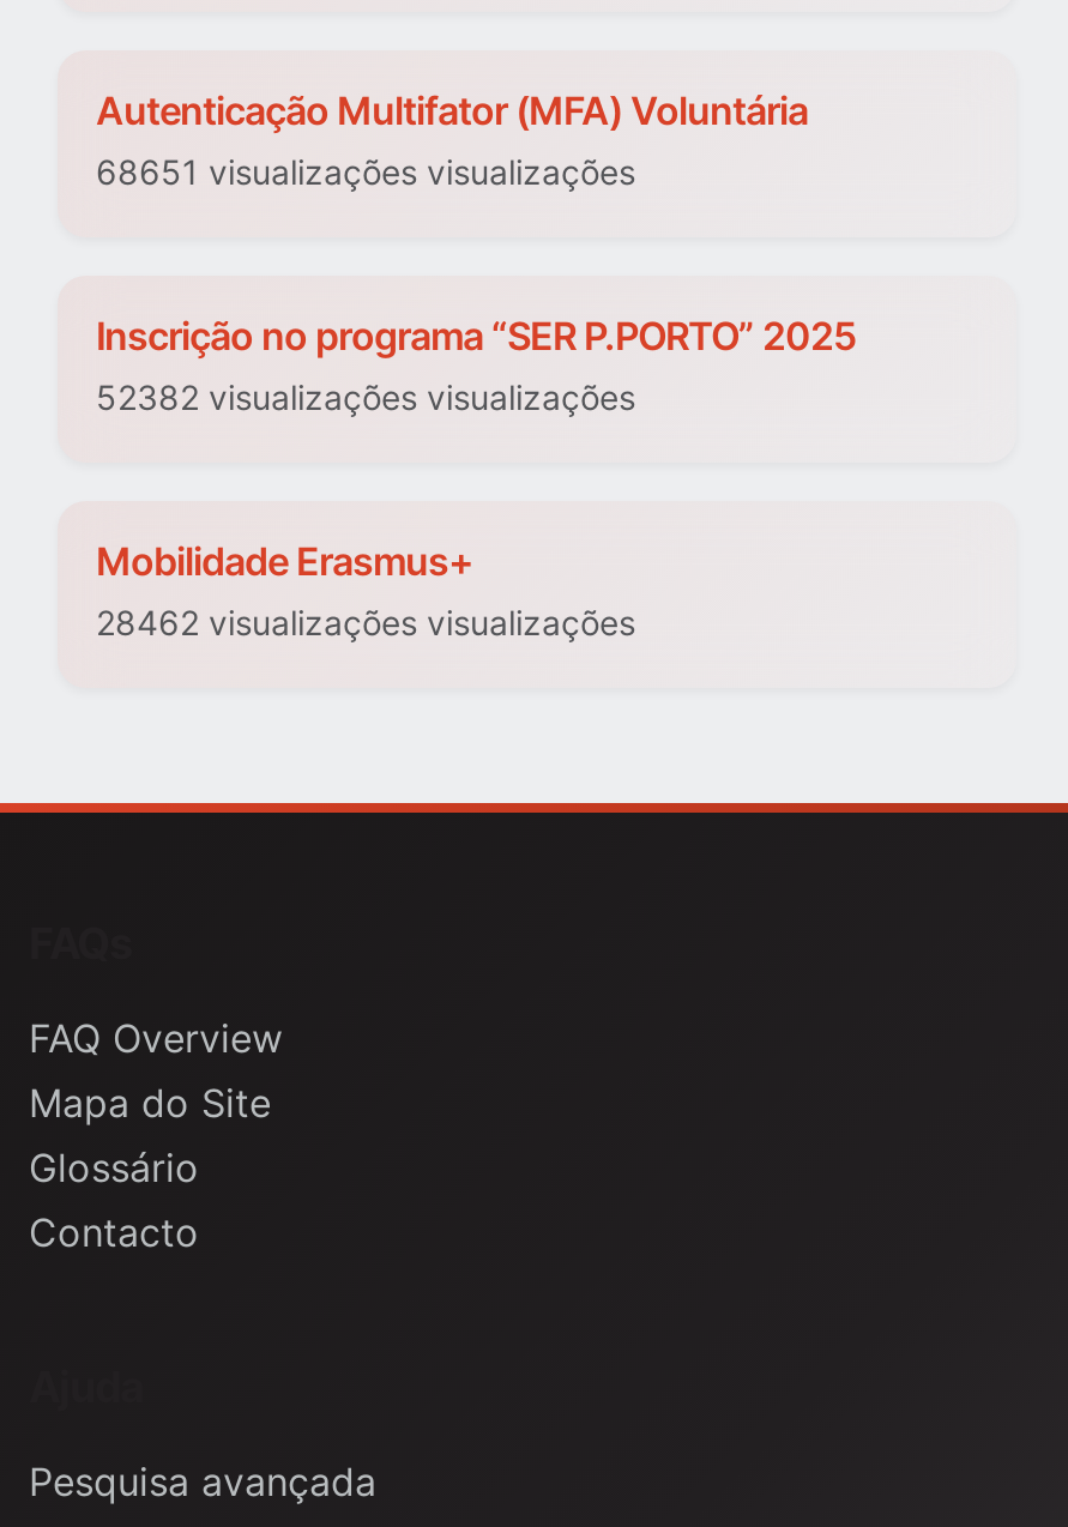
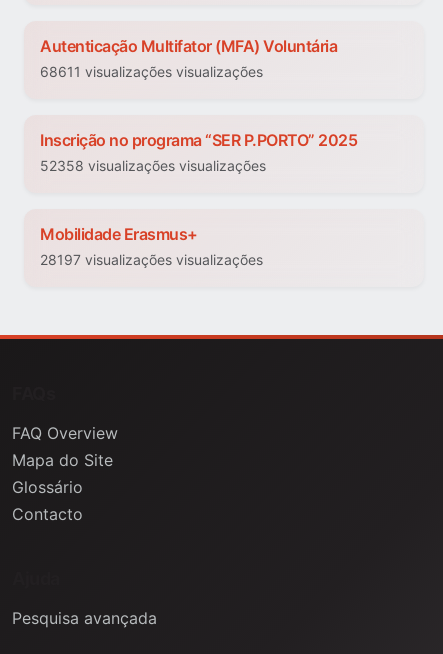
[96,152,635,193] 68651 visualizações visualizações -> [40,63,263,80] 68611 visualizações visualizações
[96,378,635,418] 52382 visualizações visualizações -> [40,157,266,174] 52358 visualizações visualizações
[96,603,635,644] 28462 visualizações visualizações -> [40,251,263,268] 28197 visualizações visualizações

